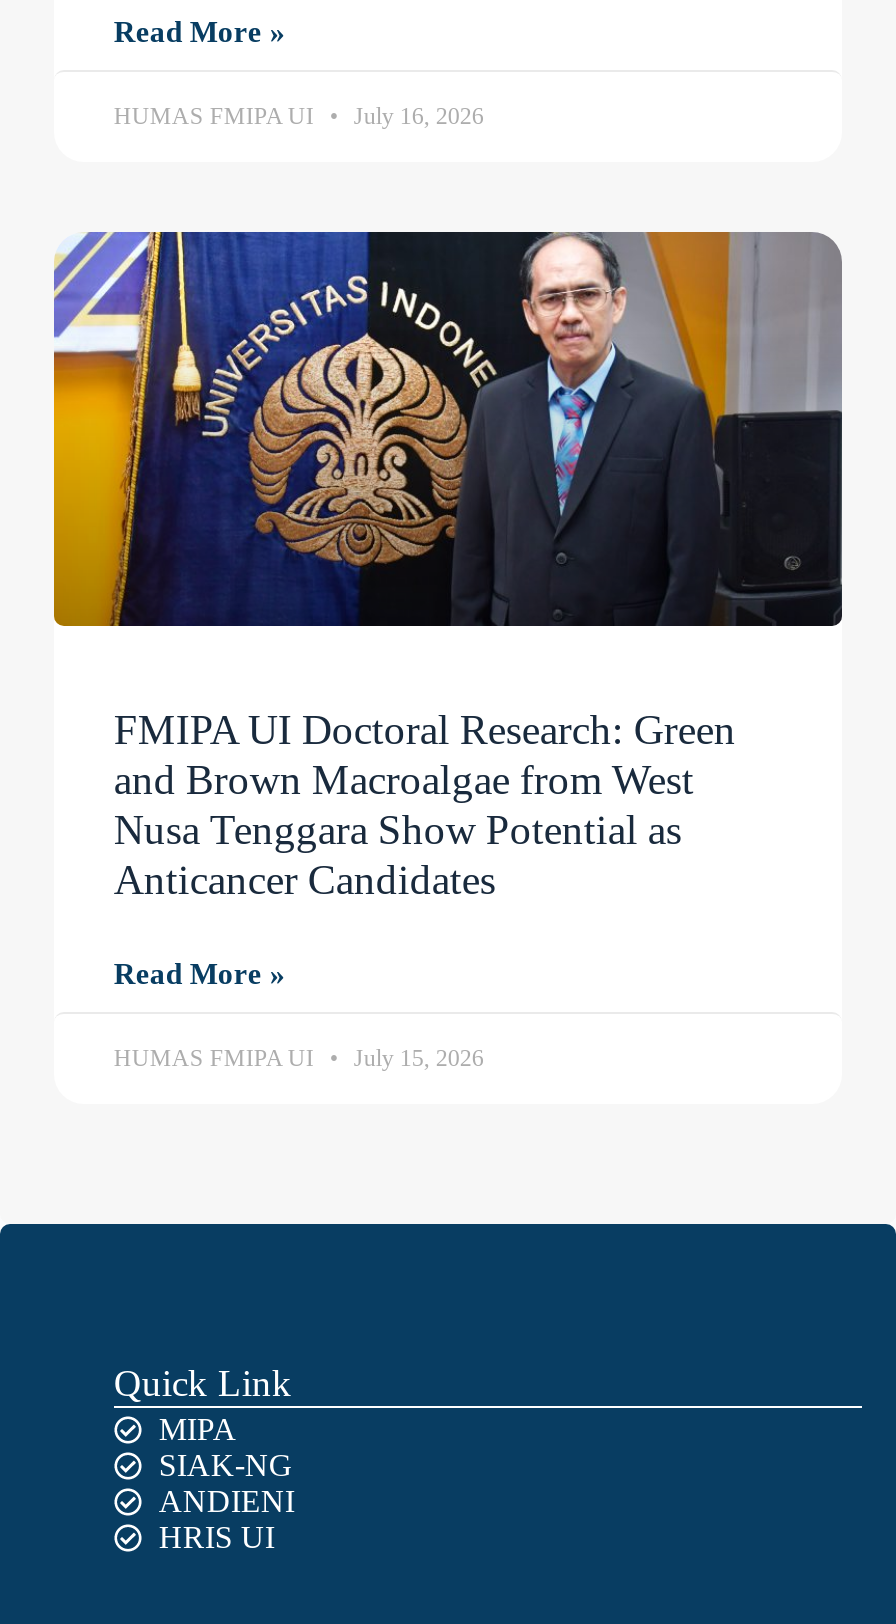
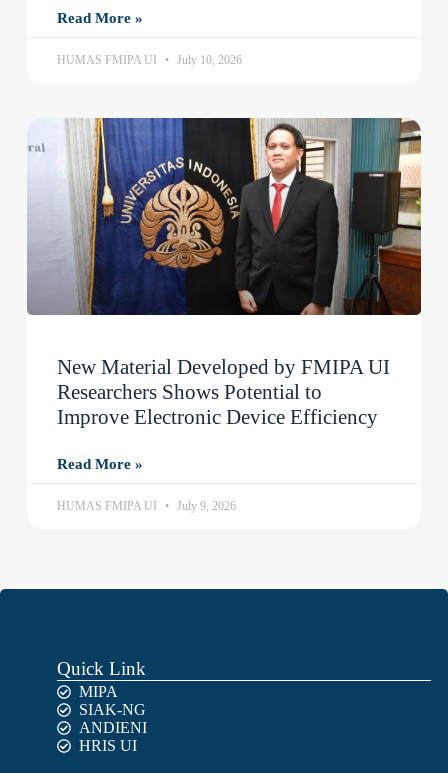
[114,102,484,130] HUMAS FMIPA UI July 16, 2026 -> [57,53,242,67] HUMAS FMIPA UI July 10, 2026
[52,230,844,904] [image] | FMIPA UI Doctoral Research: Green | and Brown Macroalgae from West | Nusa Tenggara Show Potential as | Anticancer Candidates -> [27,117,422,429] [image] | New Material Developed by FMIPA UI | Researchers Shows Potential to | Improve Electronic Device Efficiency
[114,1044,484,1072] HUMAS FMIPA UI July 15, 2026 -> [57,499,236,513] HUMAS FMIPA UI July 9, 2026

